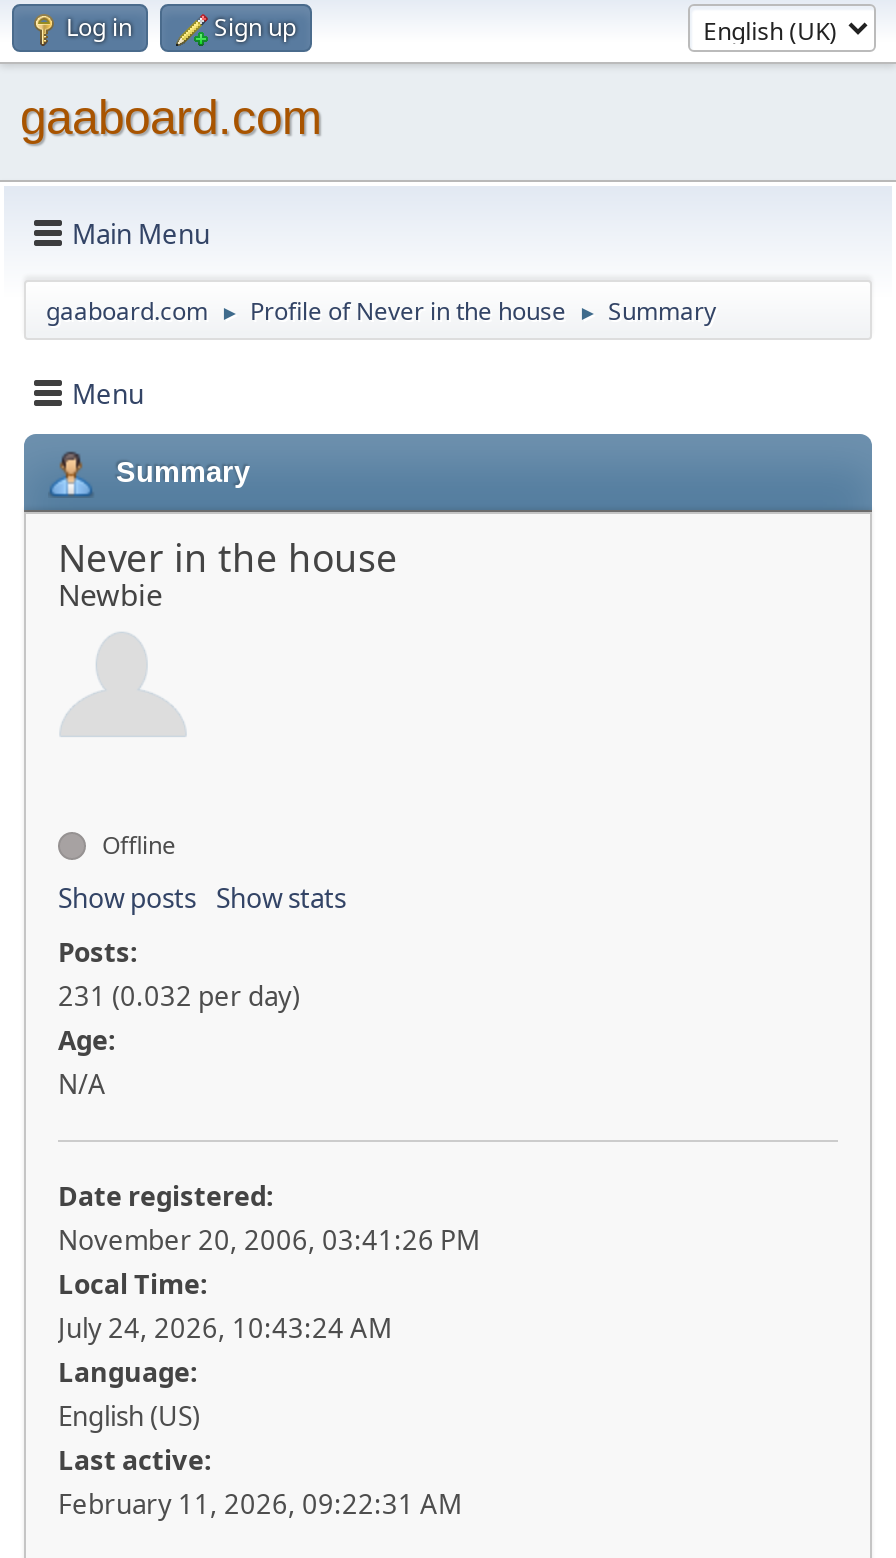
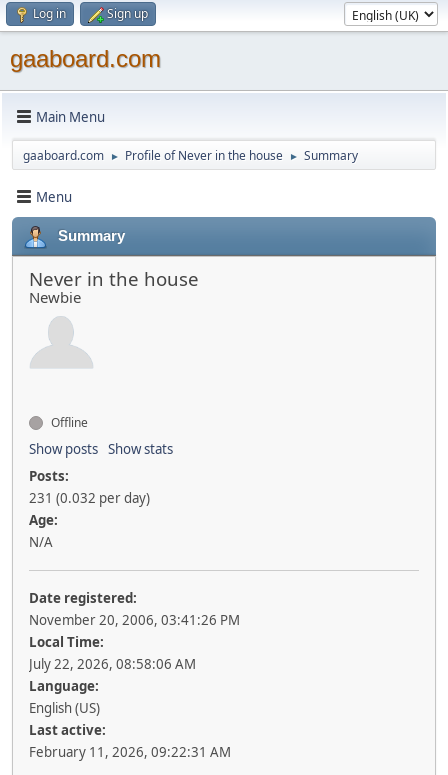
[58,1310,392,1346] July 24, 2026, 10:43:24 AM -> [29,655,196,673] July 22, 2026, 08:58:06 AM

